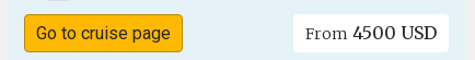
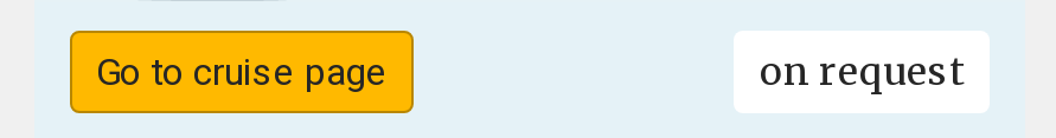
[305,22,437,44] From 4500 USD -> [760,48,964,95] on request

